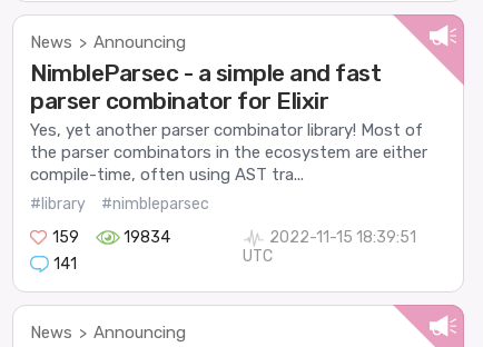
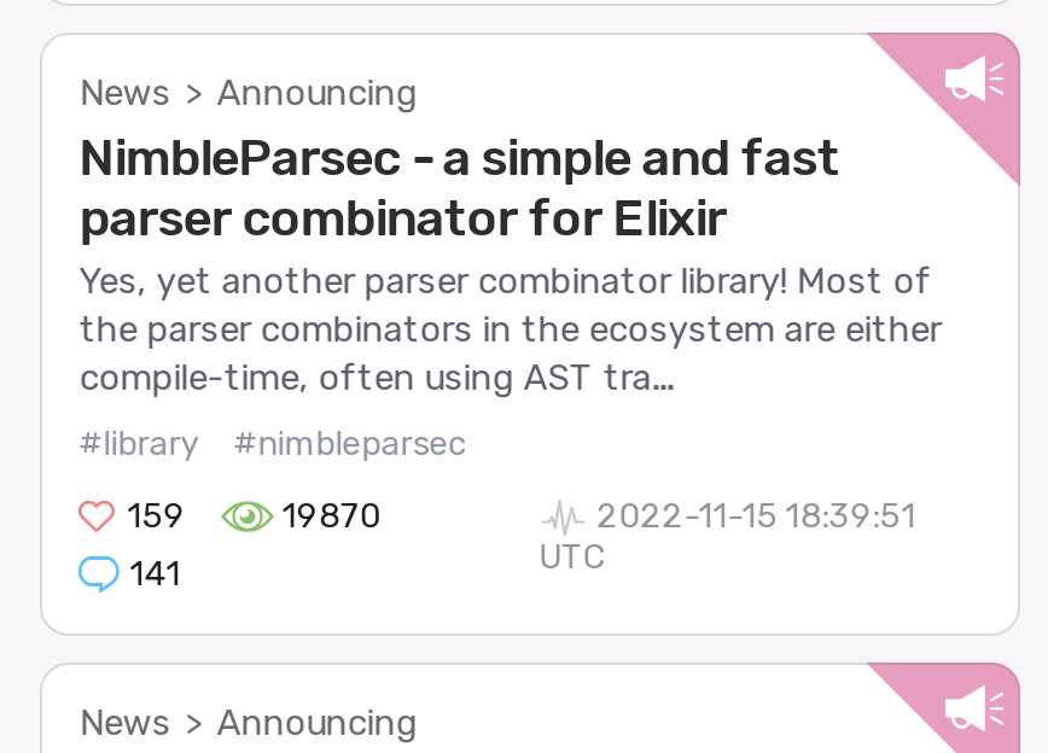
[124,228,171,247] 19834 -> [282,495,381,536] 19870

